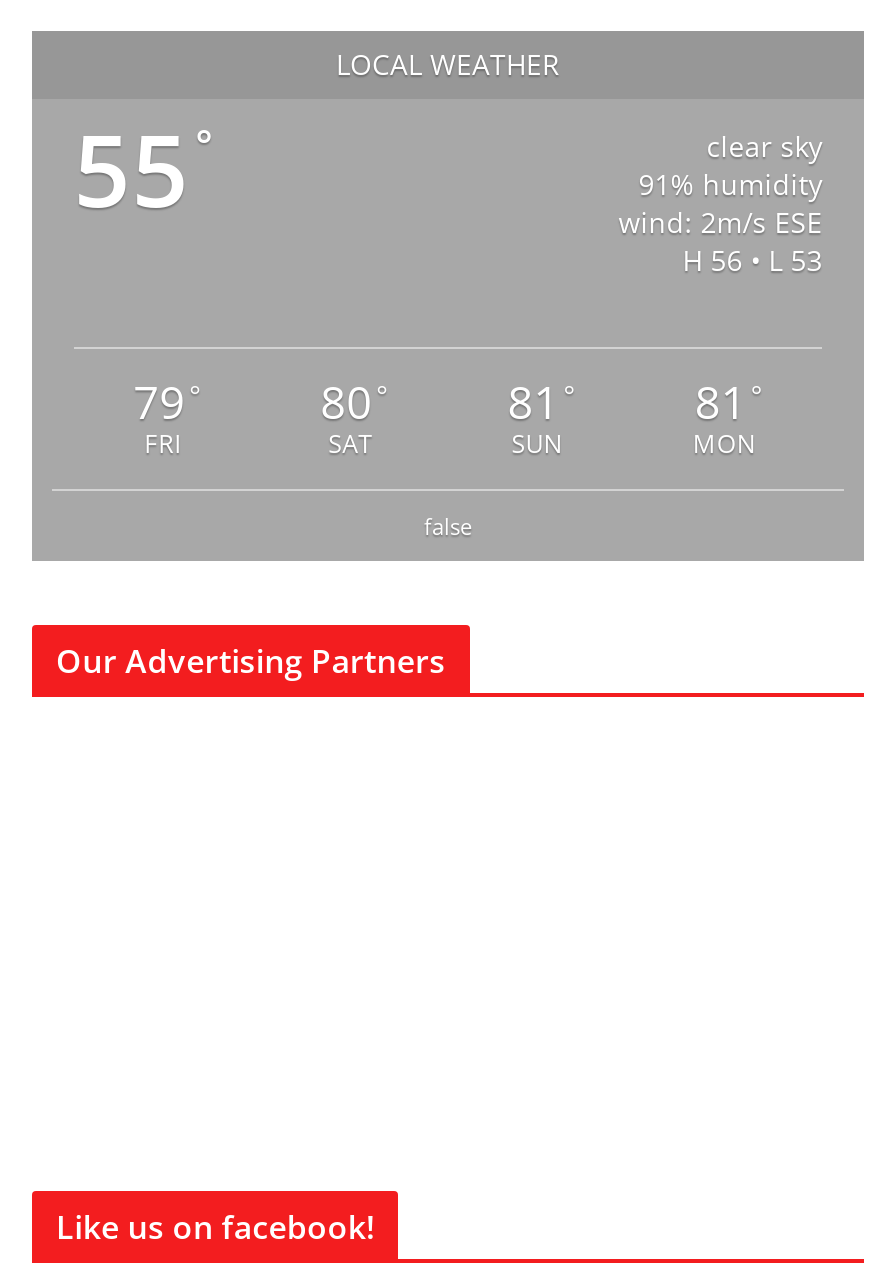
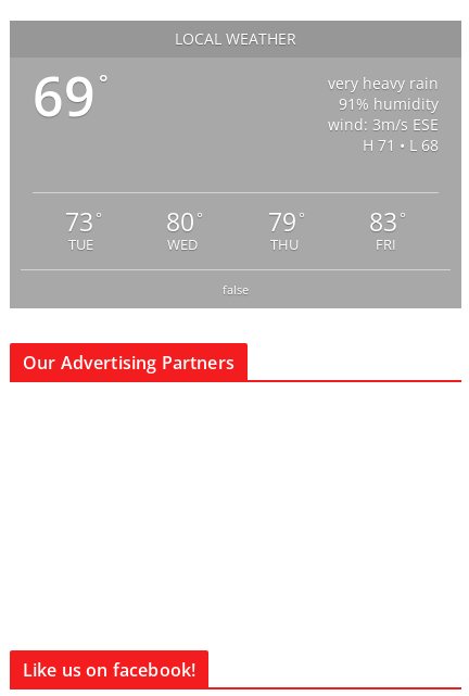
[74,101,822,237] 55 ° | clear sky -> [32,58,439,132] 69 ° | very heavy rain
[618,203,822,279] wind: 2m/s ESE | H 56 • L 53 -> [328,114,439,155] wind: 3m/s ESE | H 71 • L 68
[133,371,201,461] 79 ° | FRI -> [65,205,102,254] 73 ° | TUE
[507,371,575,461] 81 ° | SUN -> [268,205,305,254] 79 ° | THU
[693,371,763,461] 81 ° | MON -> [369,205,406,254] 83 ° | FRI
[328,427,372,461] SAT -> [167,235,198,254] WED

